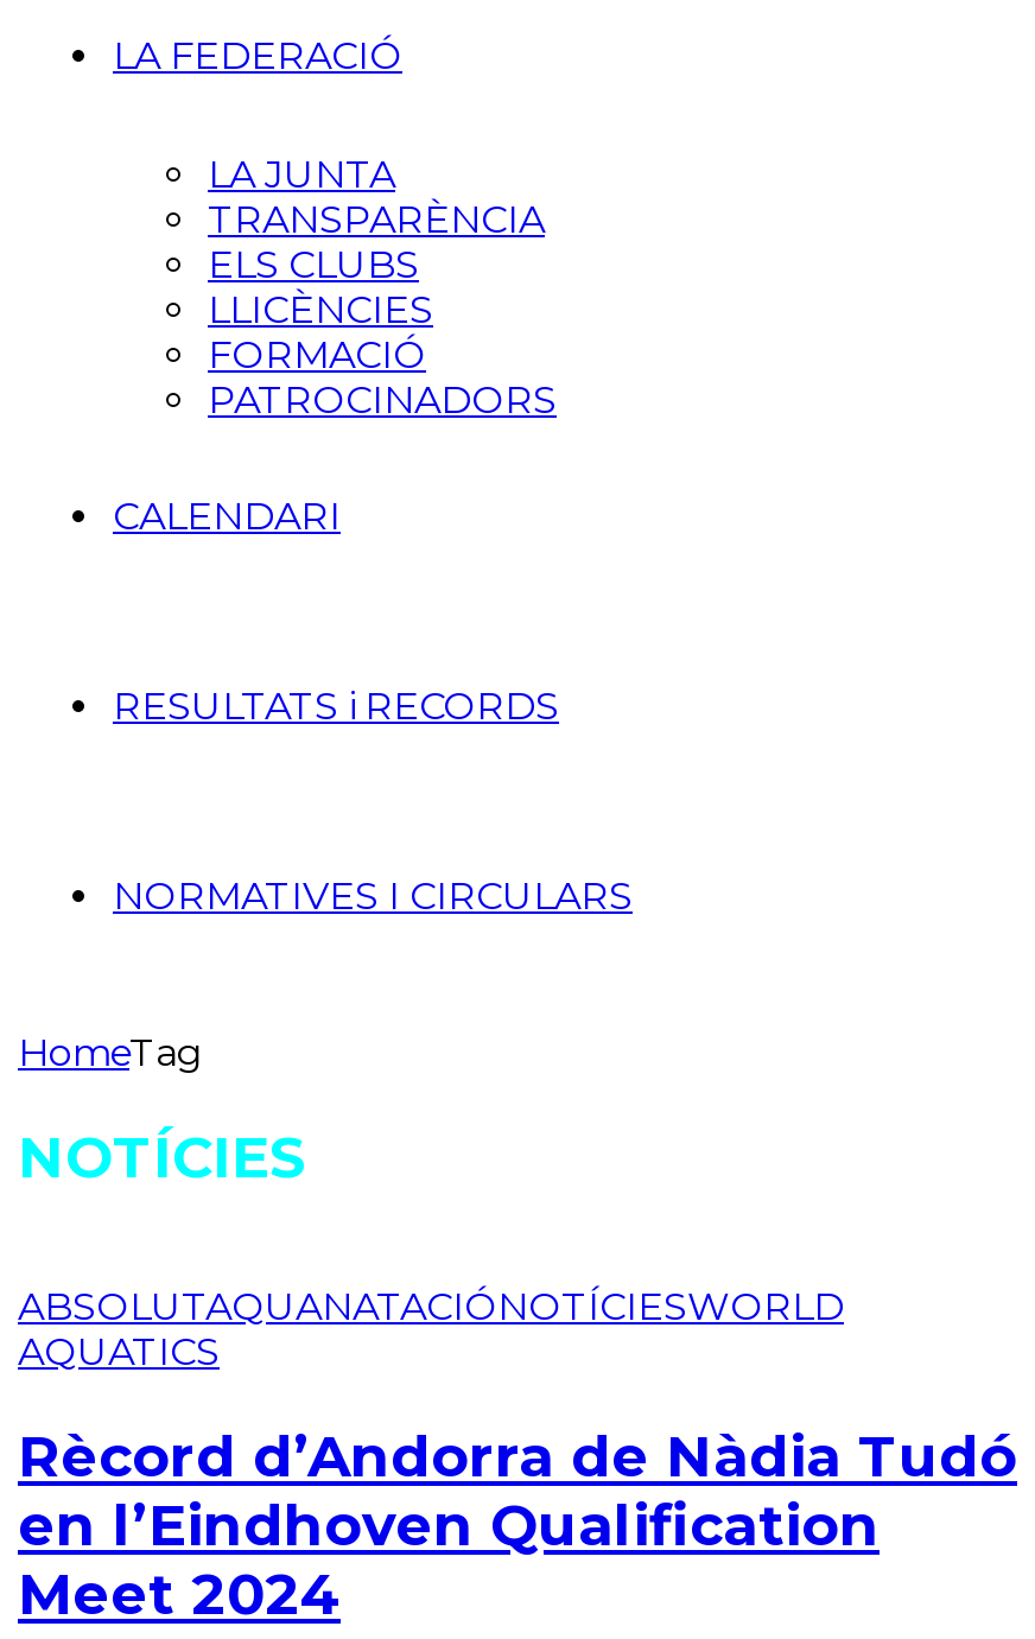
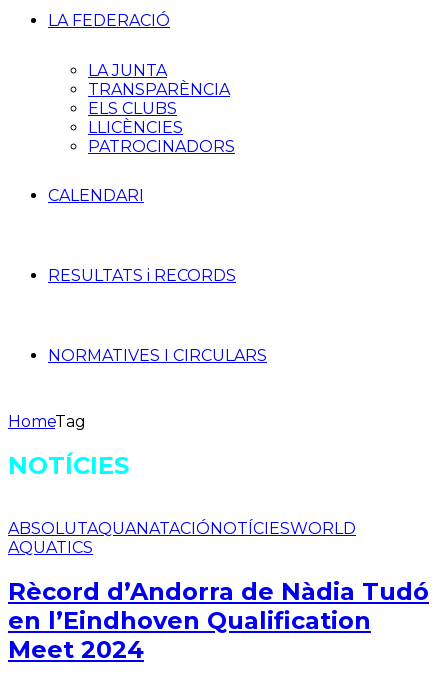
[208,332,426,377] FORMACIÓ -> none

